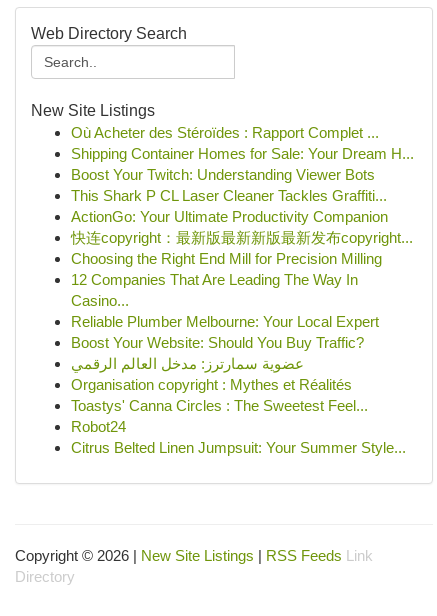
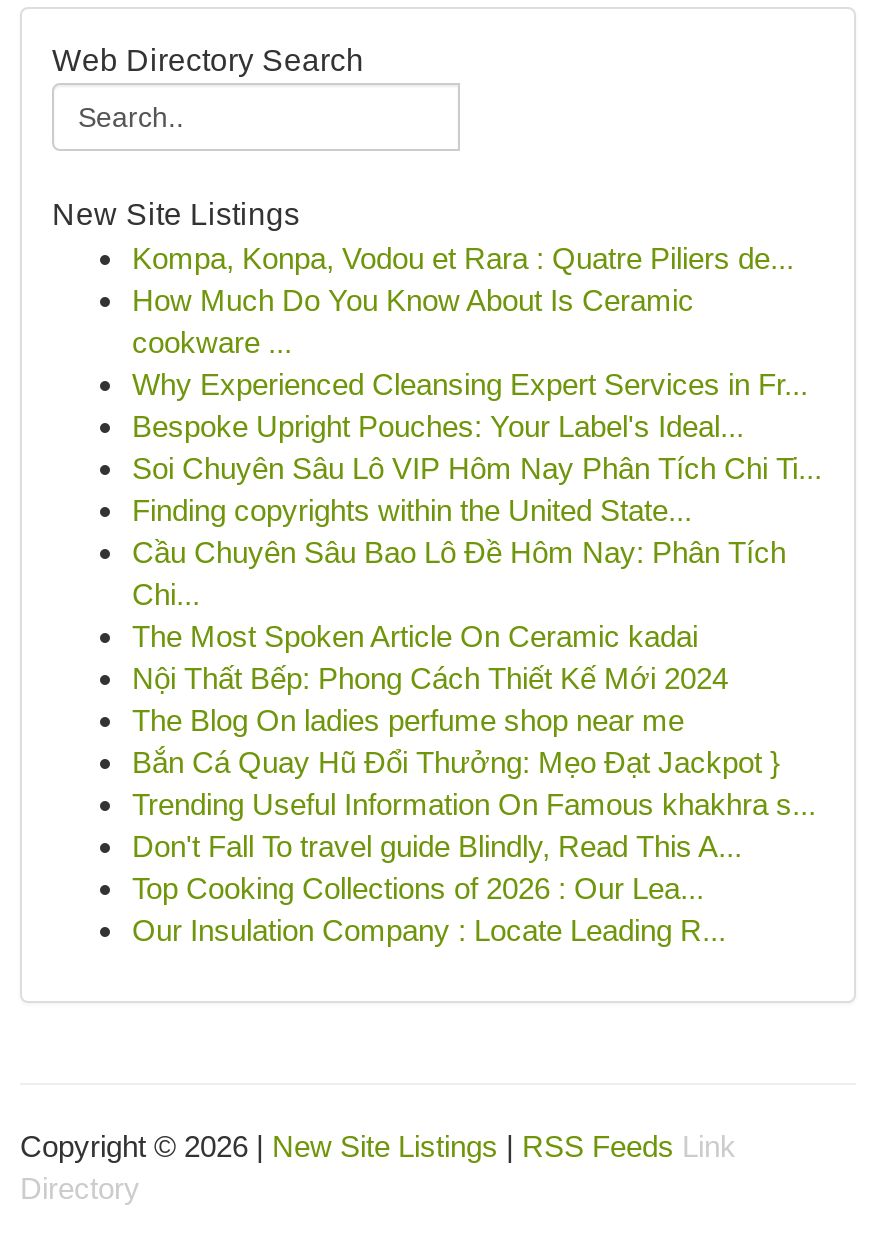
[71,124,414,456] Où Acheter des Stéroïdes : Rapport Complet ... | Shipping Container Homes for Sale: Your Dream H... | Boost Your Twitch: Understanding Viewer Bots | This Shark P CL Laser Cleaner Tackles Graffiti... | ActionGo: Your Ultimate Productivity Companion | 快连copyright：最新版最新新版最新发布copyright... | Choosing the Right End Mill for Precision Milling | 12 Companies That Are Leading The Way In | Casino... | Reliable Plumber Melbourne: Your Local Expert | Boost Your Website: Should You Buy Traffic? | عضوية سمارترز: مدخل العالم الرقمي | Organisation copyright : Mythes et Réalités | Toastys' Canna Circles : The Sweetest Feel... | Robot24 | Citrus Belted Linen Jumpsuit: Your Summer Style... -> [132,241,822,947] Kompa, Konpa, Vodou et Rara : Quatre Piliers de... | How Much Do You Know About Is Ceramic | cookware ... | Why Experienced Cleansing Expert Services in Fr... | Bespoke Upright Pouches: Your Label's Ideal... | Soi Chuyên Sâu Lô VIP Hôm Nay Phân Tích Chi Ti... | Finding copyrights within the United State... | Cầu Chuyên Sâu Bao Lô Đề Hôm Nay: Phân Tích | Chi... | The Most Spoken Article On Ceramic kadai | Nội Thất Bếp: Phong Cách Thiết Kế Mới 2024 | The Blog On ladies perfume shop near me | Bắn Cá Quay Hũ Đổi Thưởng: Mẹo Đạt Jackpot } | Trending Useful Information On Famous khakhra s... | Don't Fall To travel guide Blindly, Read This A... | Top Cooking Collections of 2026 : Our Lea... | Our Insulation Company : Locate Leading R...

